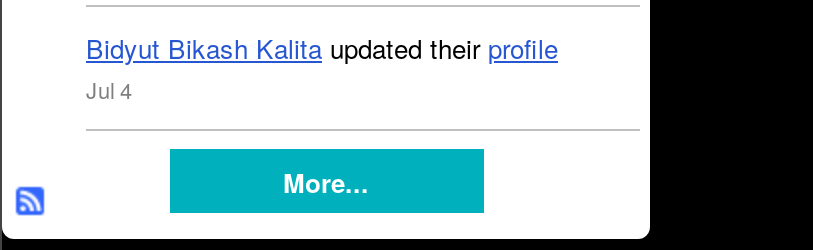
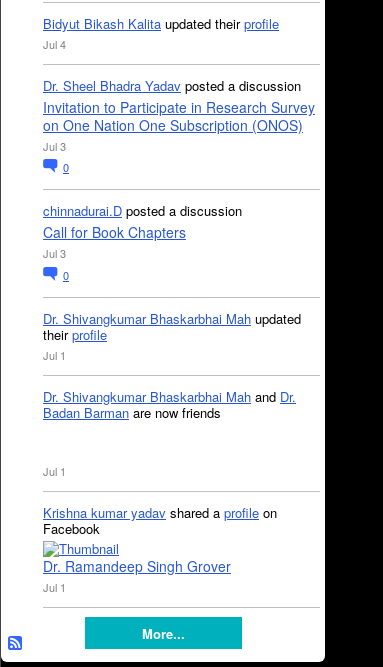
none -> [43,76,315,595] Dr. Sheel Bhadra Yadav posted a discussion | Invitation to Participate in Research Survey | on One Nation One Subscription (ONOS) | Jul 3 | 0 | chinnadurai.D posted a discussion | Call for Book Chapters | Jul 3 | 0 | Dr. Shivangkumar Bhaskarbhai Mah updated | theirprofile | Jul 1 | Dr. Shivangkumar Bhaskarbhai Mah and Dr. | Badan Barmanare now friends | Jul 1 | Krishna kumar yadav shared a profile on | Facebook | Dr. Ramandeep Singh Grover | Jul 1

